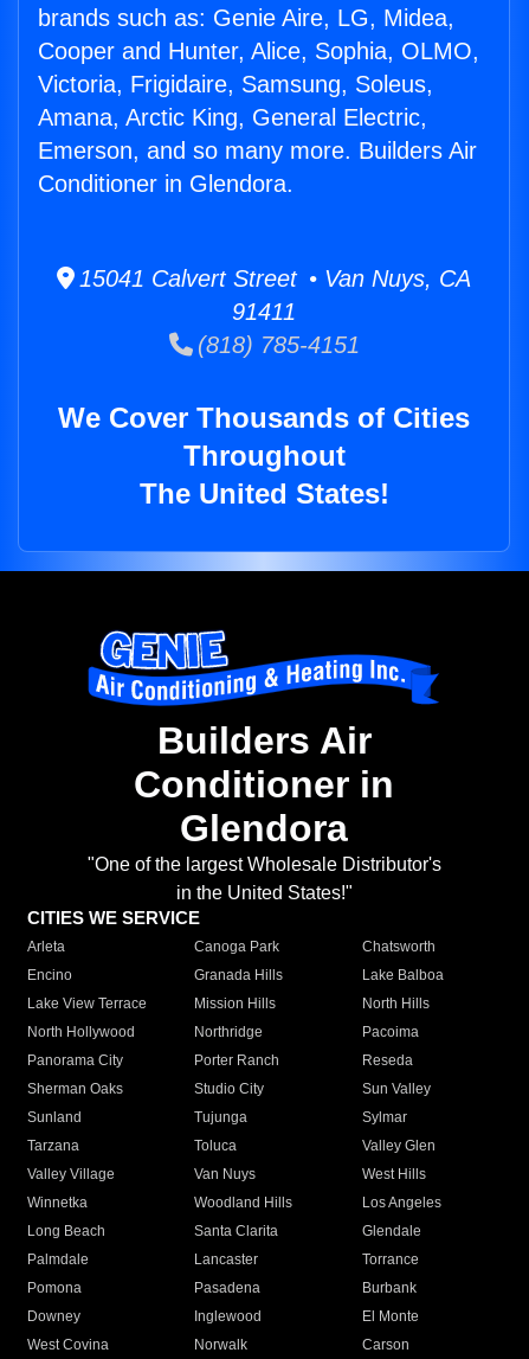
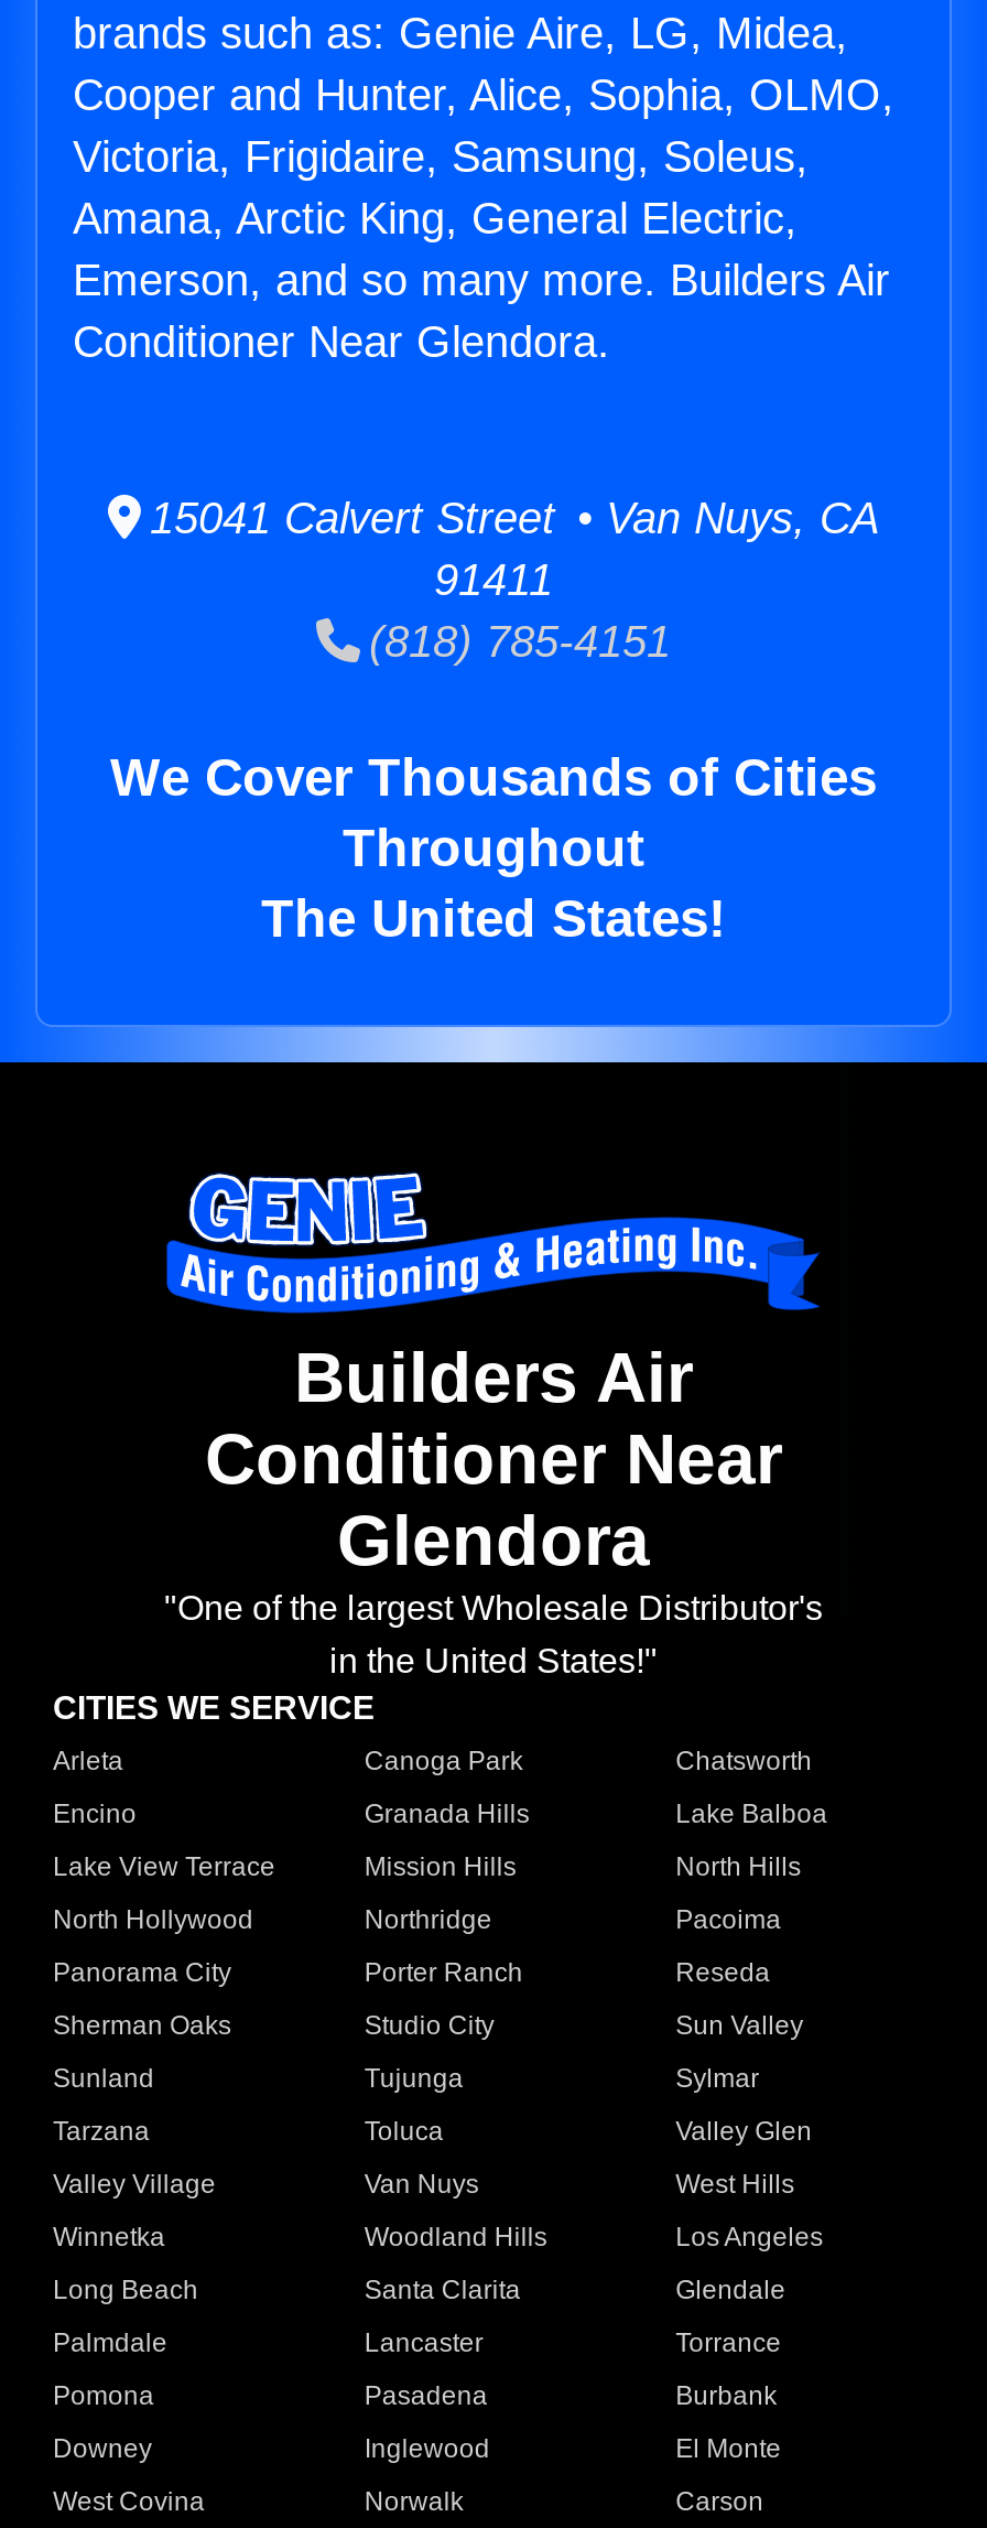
[38,171,293,197] Conditioner in Glendora. -> [73,318,610,366] Conditioner Near Glendora.
[134,763,394,806] Conditioner in -> [205,1420,782,1499] Conditioner Near

